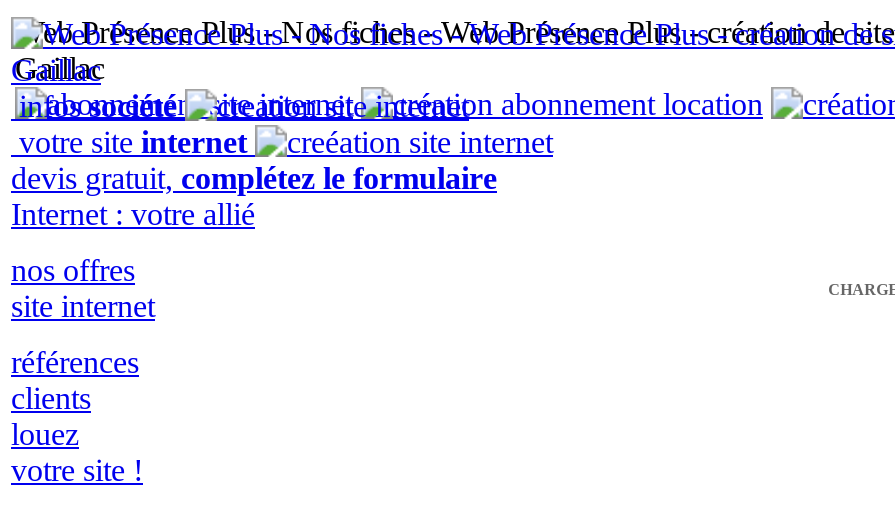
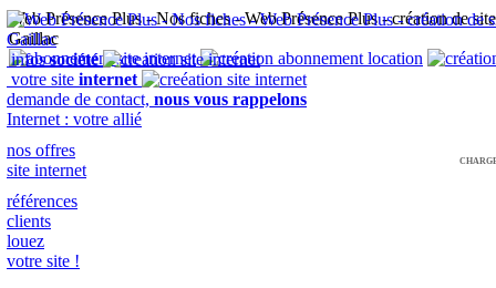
[11,161,497,195] devis gratuit, complétez le formulaire -> [7,90,307,109] demande de contact, nous vous rappelons

